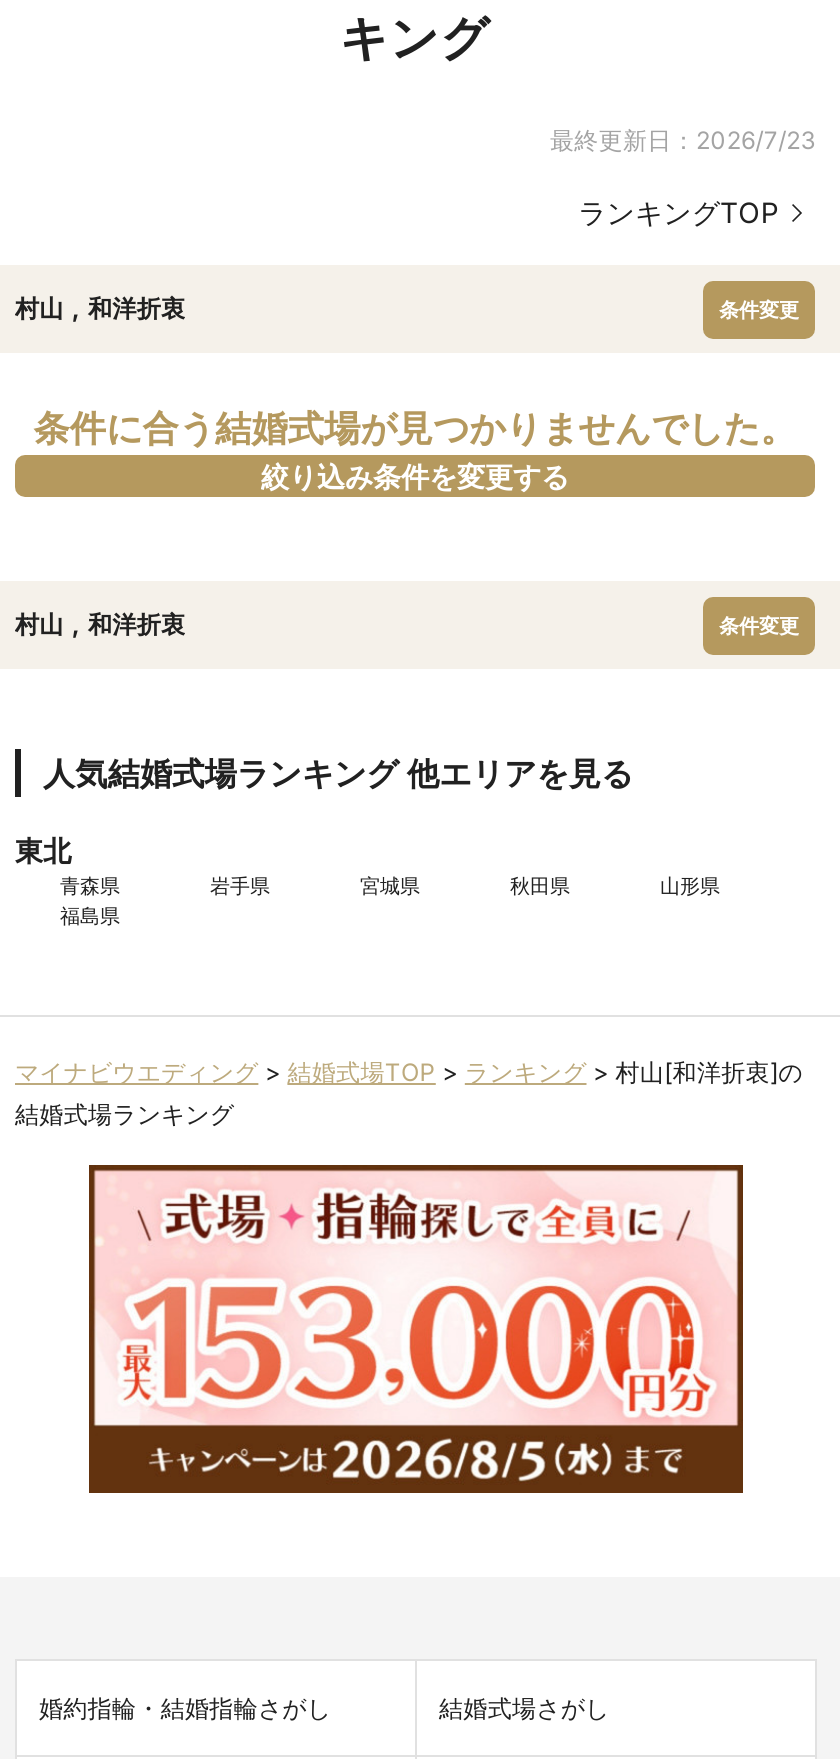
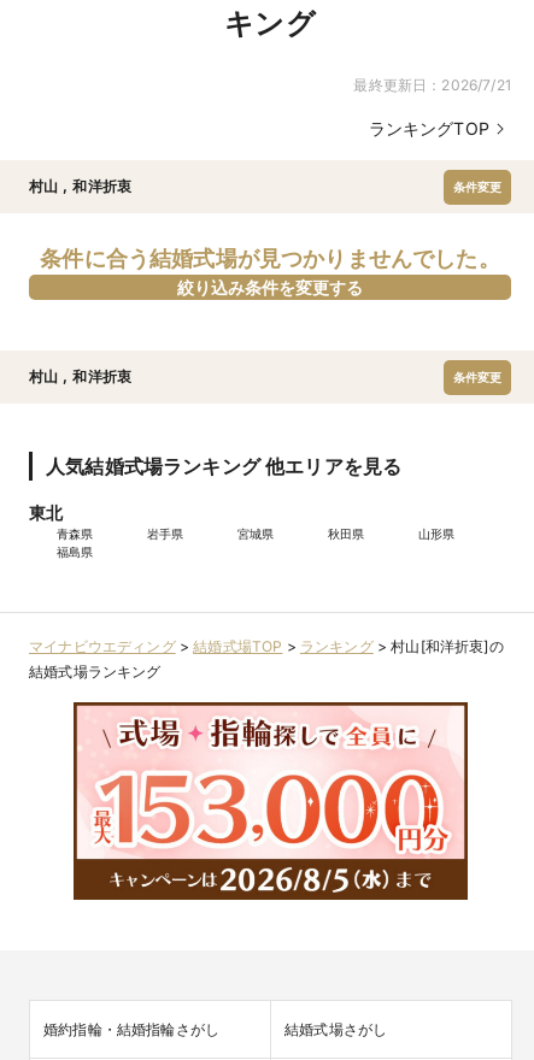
[550,125,815,155] 最終更新日：2026/7/23 -> [354,76,511,94] 最終更新日：2026/7/21

